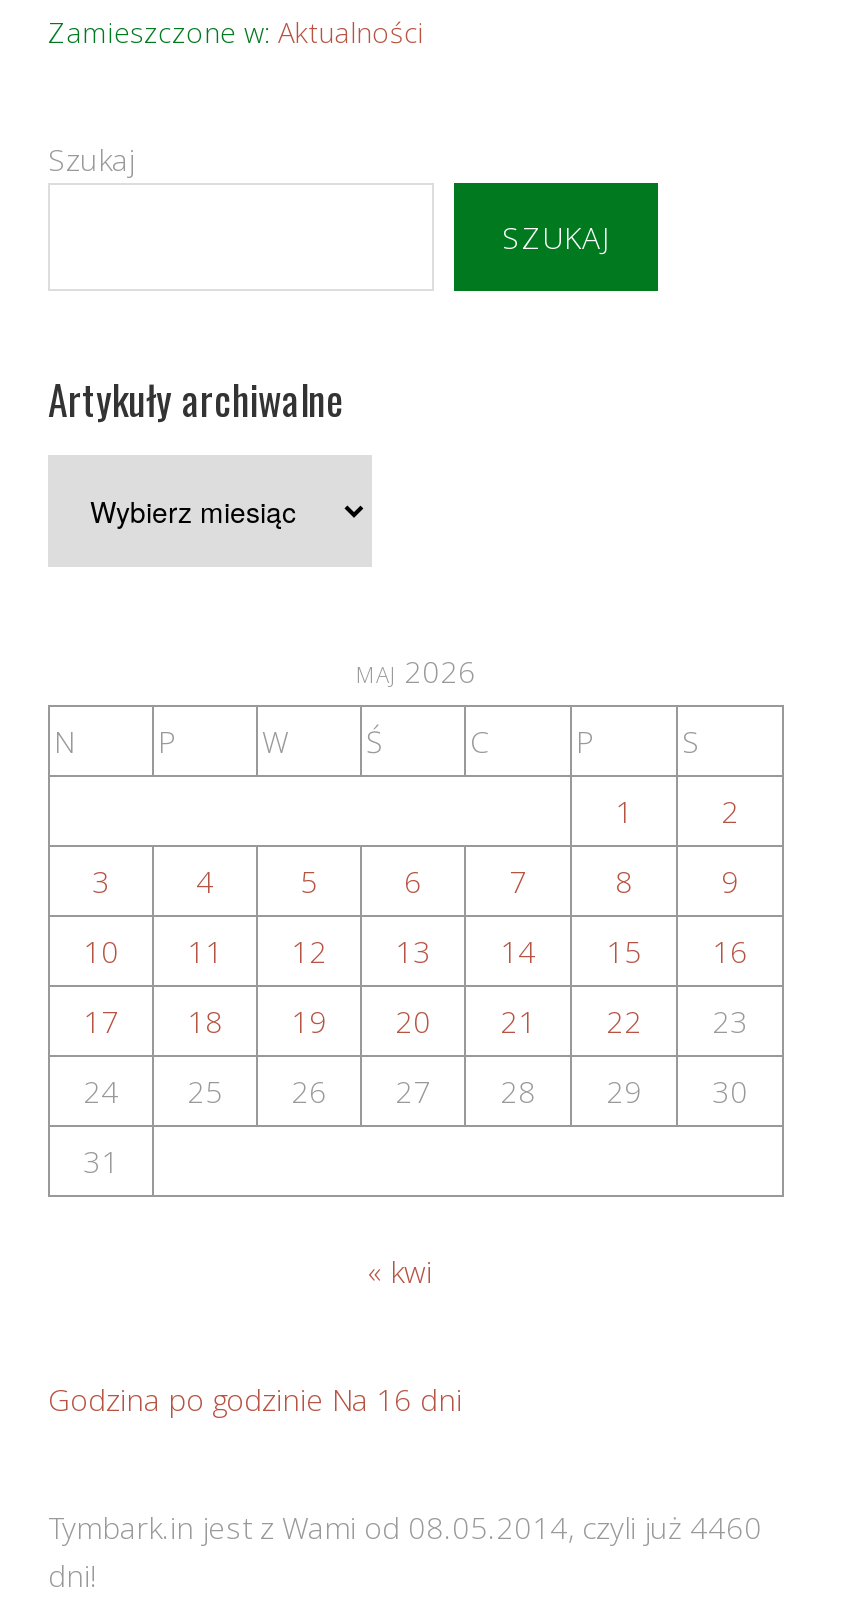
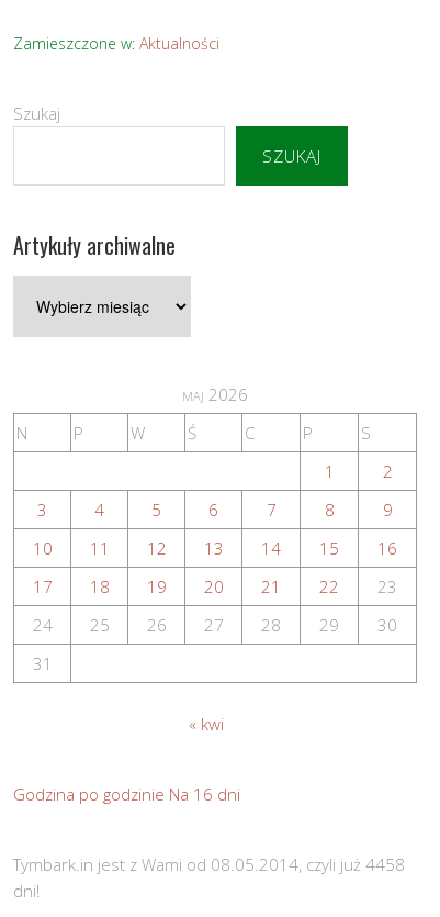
[48,1507,762,1547] Tymbark.in jest z Wami od 08.05.2014, czyli już 4460 -> [13,853,405,875] Tymbark.in jest z Wami od 08.05.2014, czyli już 4458

